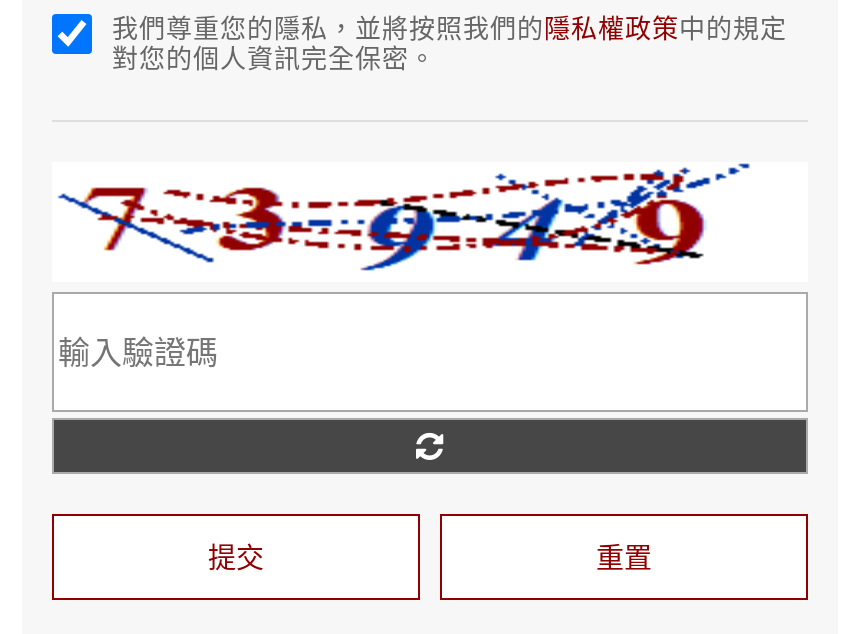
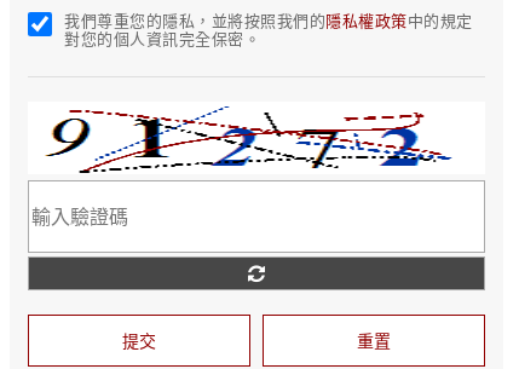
[58,162,752,280] [image] -> [33,103,452,174] [image]

